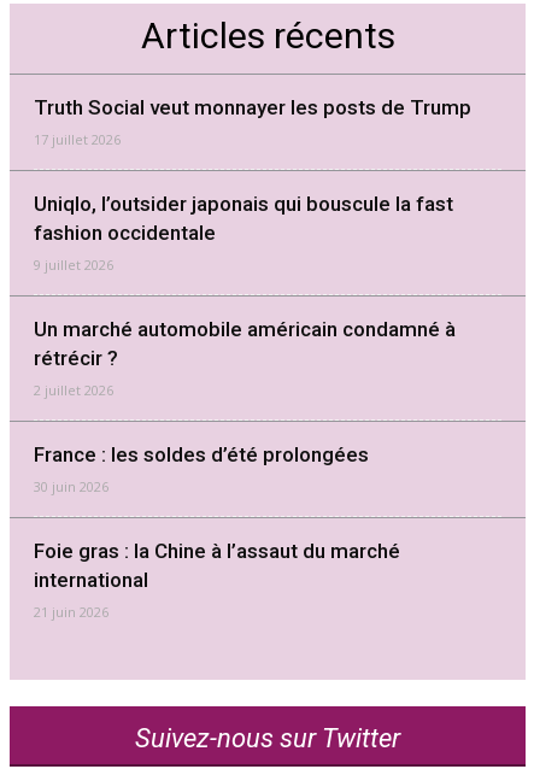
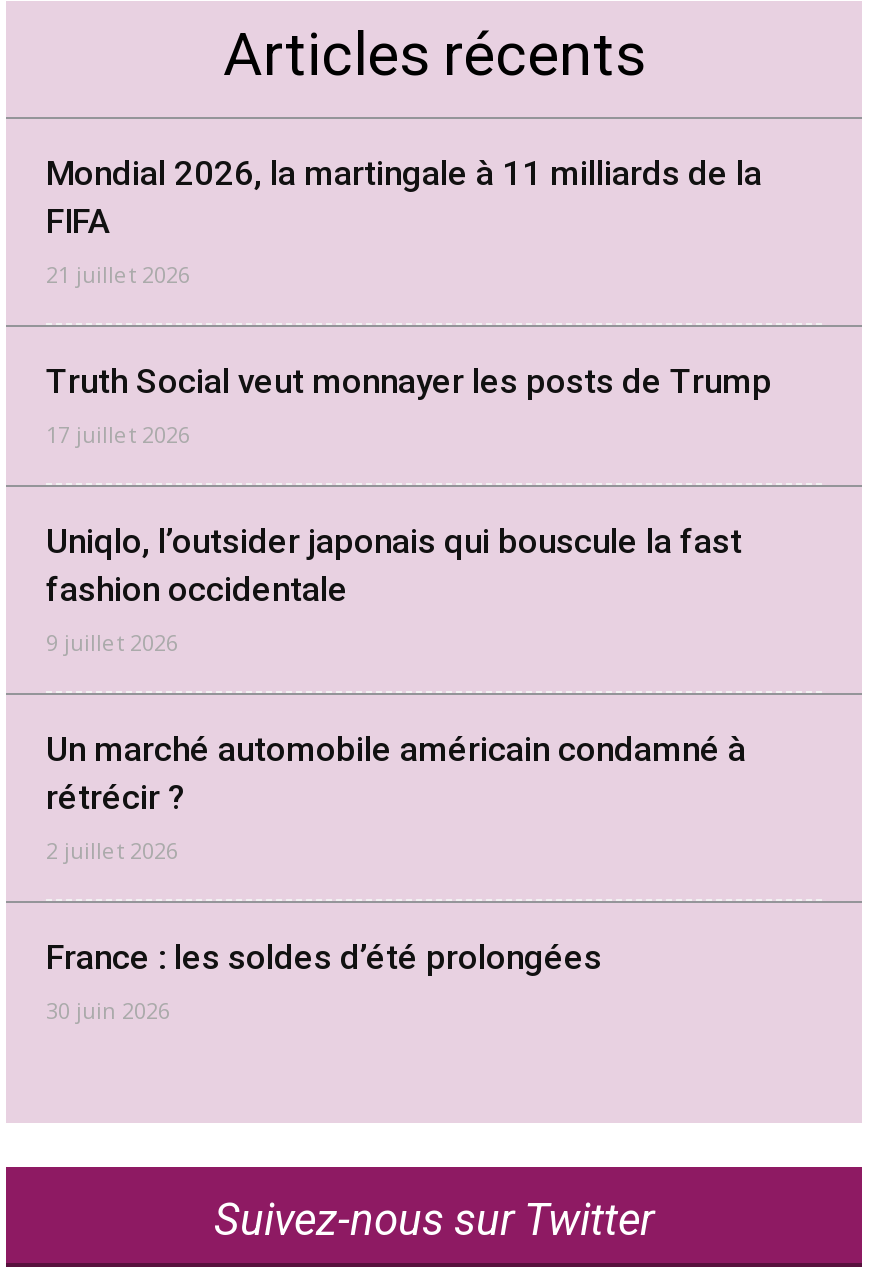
none -> [46,152,762,288] Mondial 2026, la martingale à 11 milliards de la | FIFA | 21 juillet 2026
moved [34,96,471,496] -> [46,360,772,1024]: Truth Social veut monnayer les posts de Trump | 17 juillet 2026 | Uniqlo, l’outsider japonais qui bouscule la fast | ... | France : les soldes d’été prolongées | 30 juin 2026
[34,539,400,621] Foie gras : la Chine à l’assaut du marché | international | 21 juin 2026 -> none

